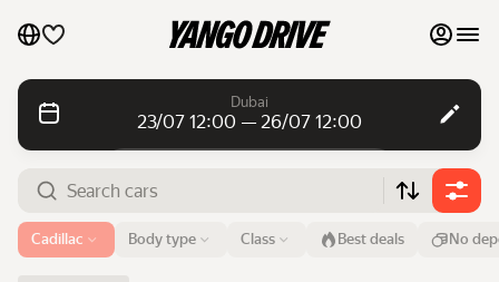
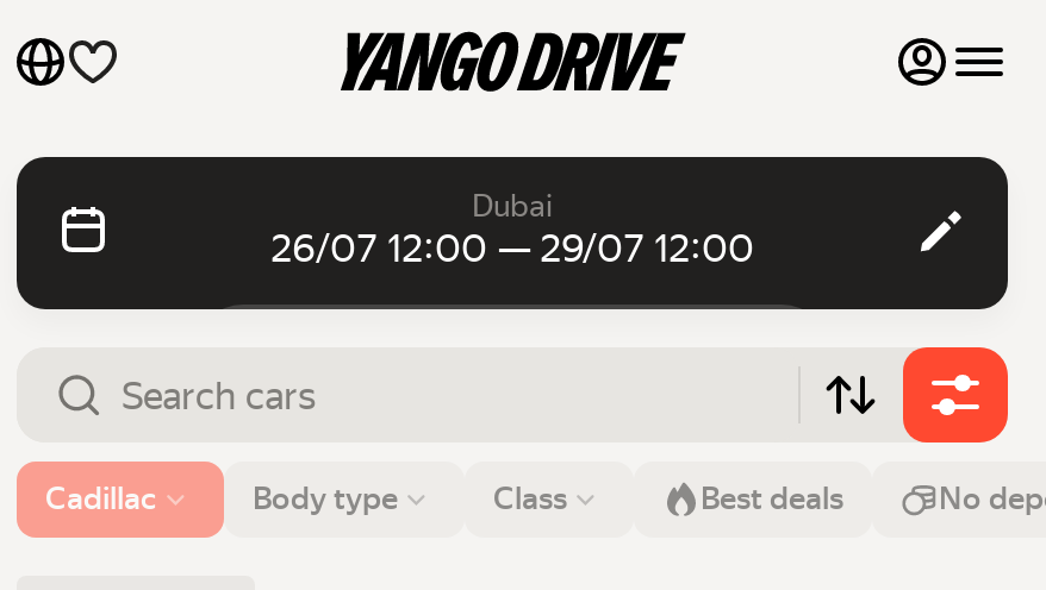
[137,111,362,133] 23/07 12:00 — 26/07 12:00 -> [270,226,754,271] 26/07 12:00 — 29/07 12:00

